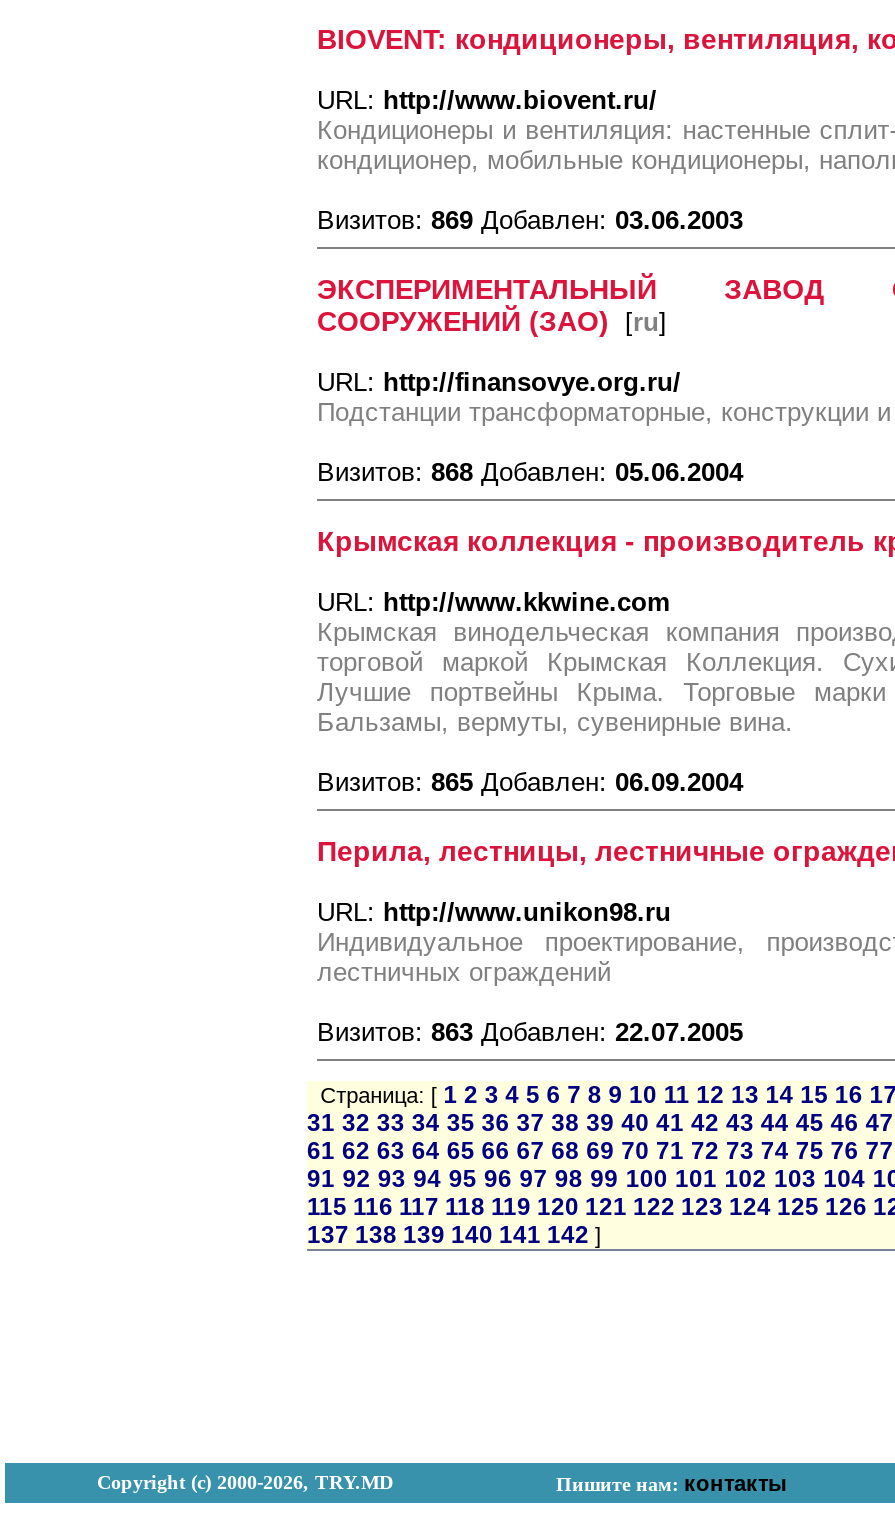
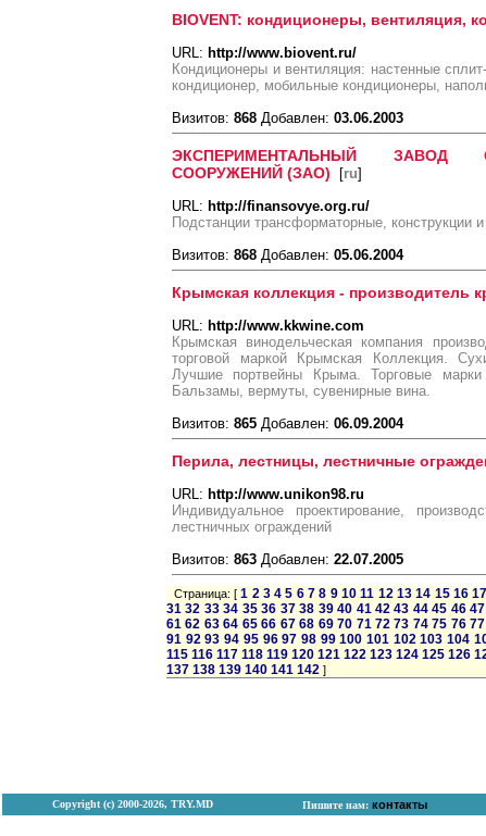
[317,205,743,235] Визитов: 869 Добавлен: 03.06.2003 -> [172,110,403,126] Визитов: 868 Добавлен: 03.06.2003

